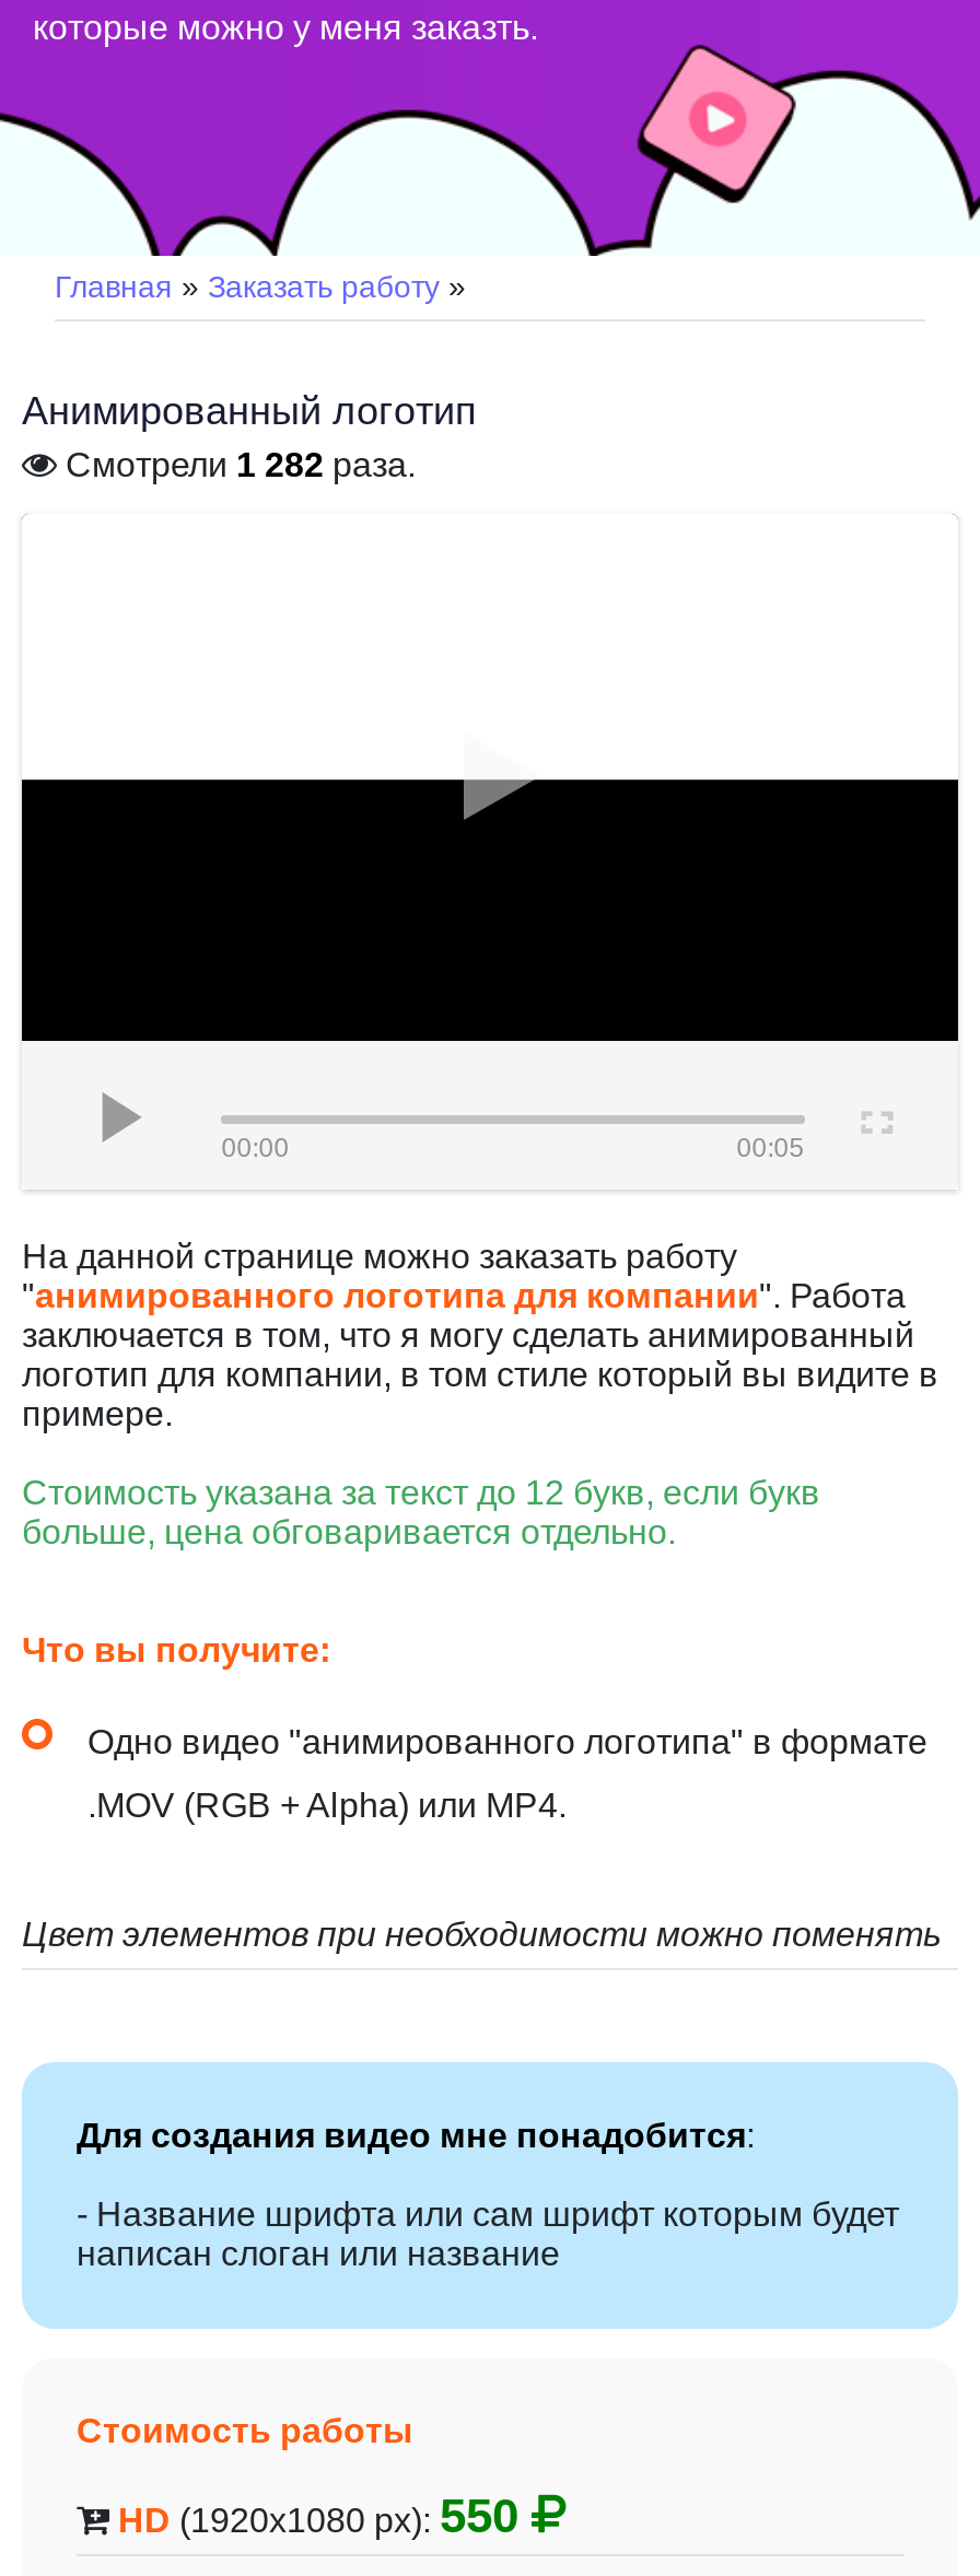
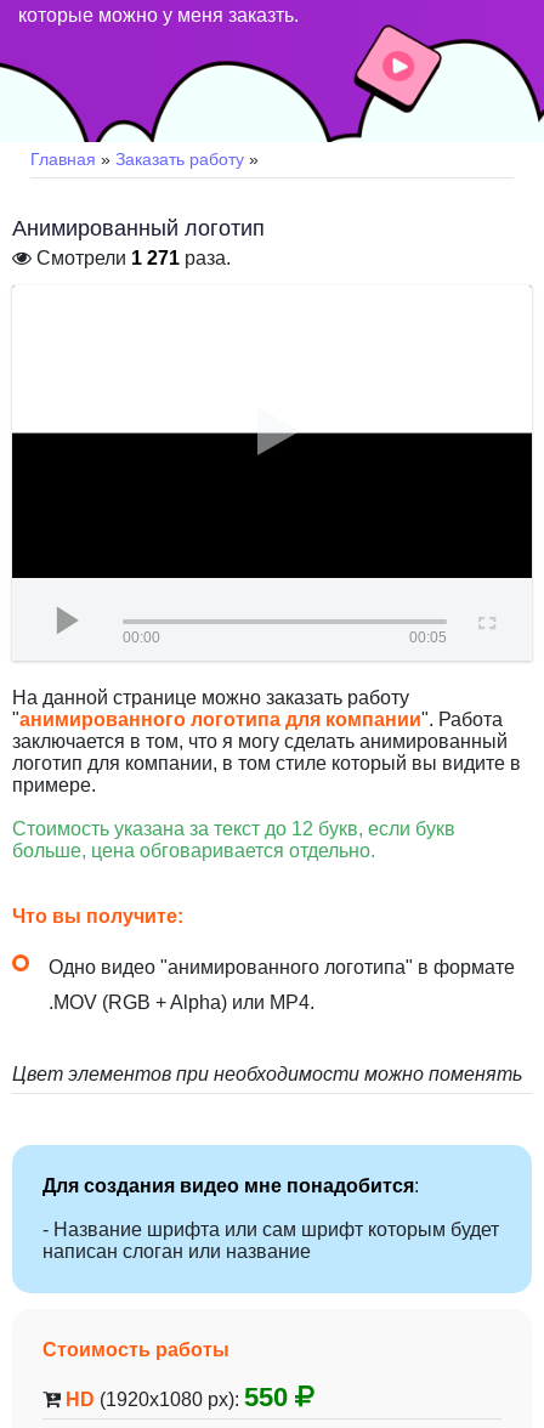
[57,446,416,483] Смотрели 1 282 раза. -> [32,248,231,268] Смотрели 1 271 раза.

